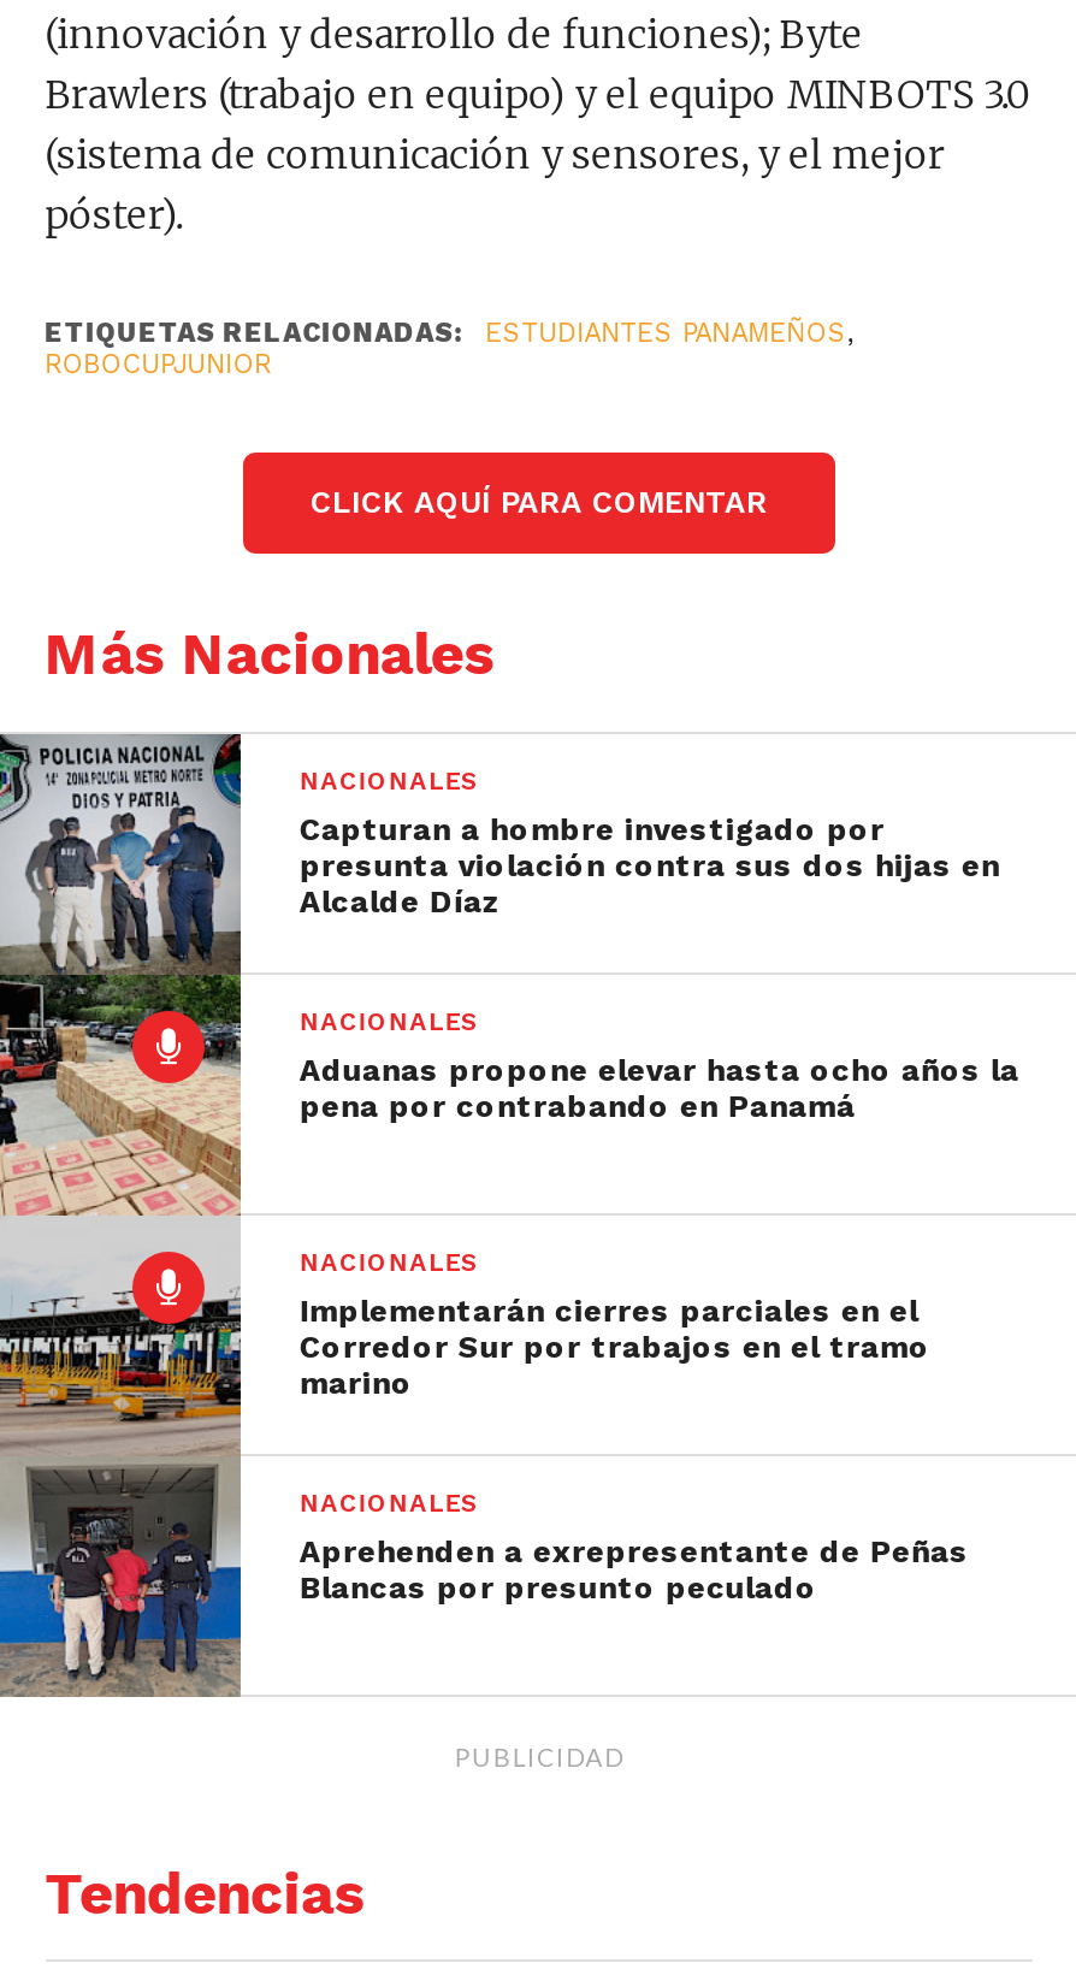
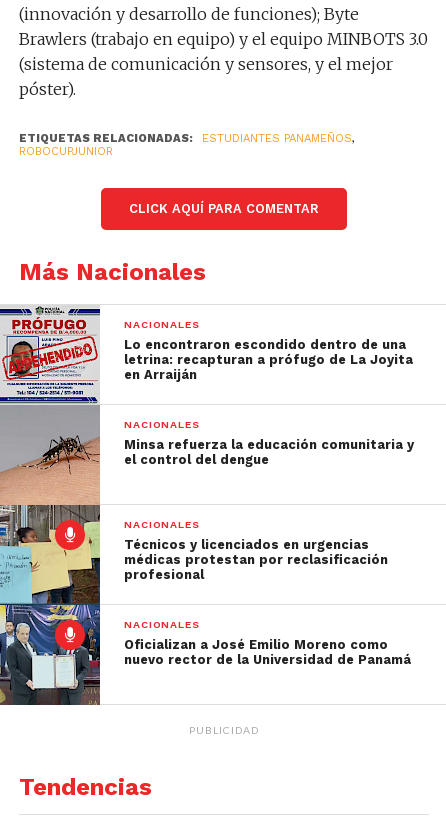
[7,732,1000,1699] [image] | Capturan a hombre investigado por | presunta violación contra sus dos hijas en | Alcalde Díaz -> [3,305,413,706] [image] | Lo encontraron escondido dentro de una | letrina: recapturan a prófugo de La Joyita | en Arraiján
[299,1051,1019,1124] Aduanas propone elevar hasta ocho años la | pena por contrabando en Panamá -> [124,437,414,467] Minsa refuerza la educación comunitaria y | el control del dengue
[299,1292,930,1400] Implementarán cierres parciales en el | Corredor Sur por trabajos en el tramo | marino -> [124,537,388,582] Técnicos y licenciados en urgencias | médicas protestan por reclasificación | profesional
[299,1533,969,1605] Aprehenden a exrepresentante de Peñas | Blancas por presunto peculado -> [124,637,411,667] Oficializan a José Emilio Moreno como | nuevo rector de la Universidad de Panamá

